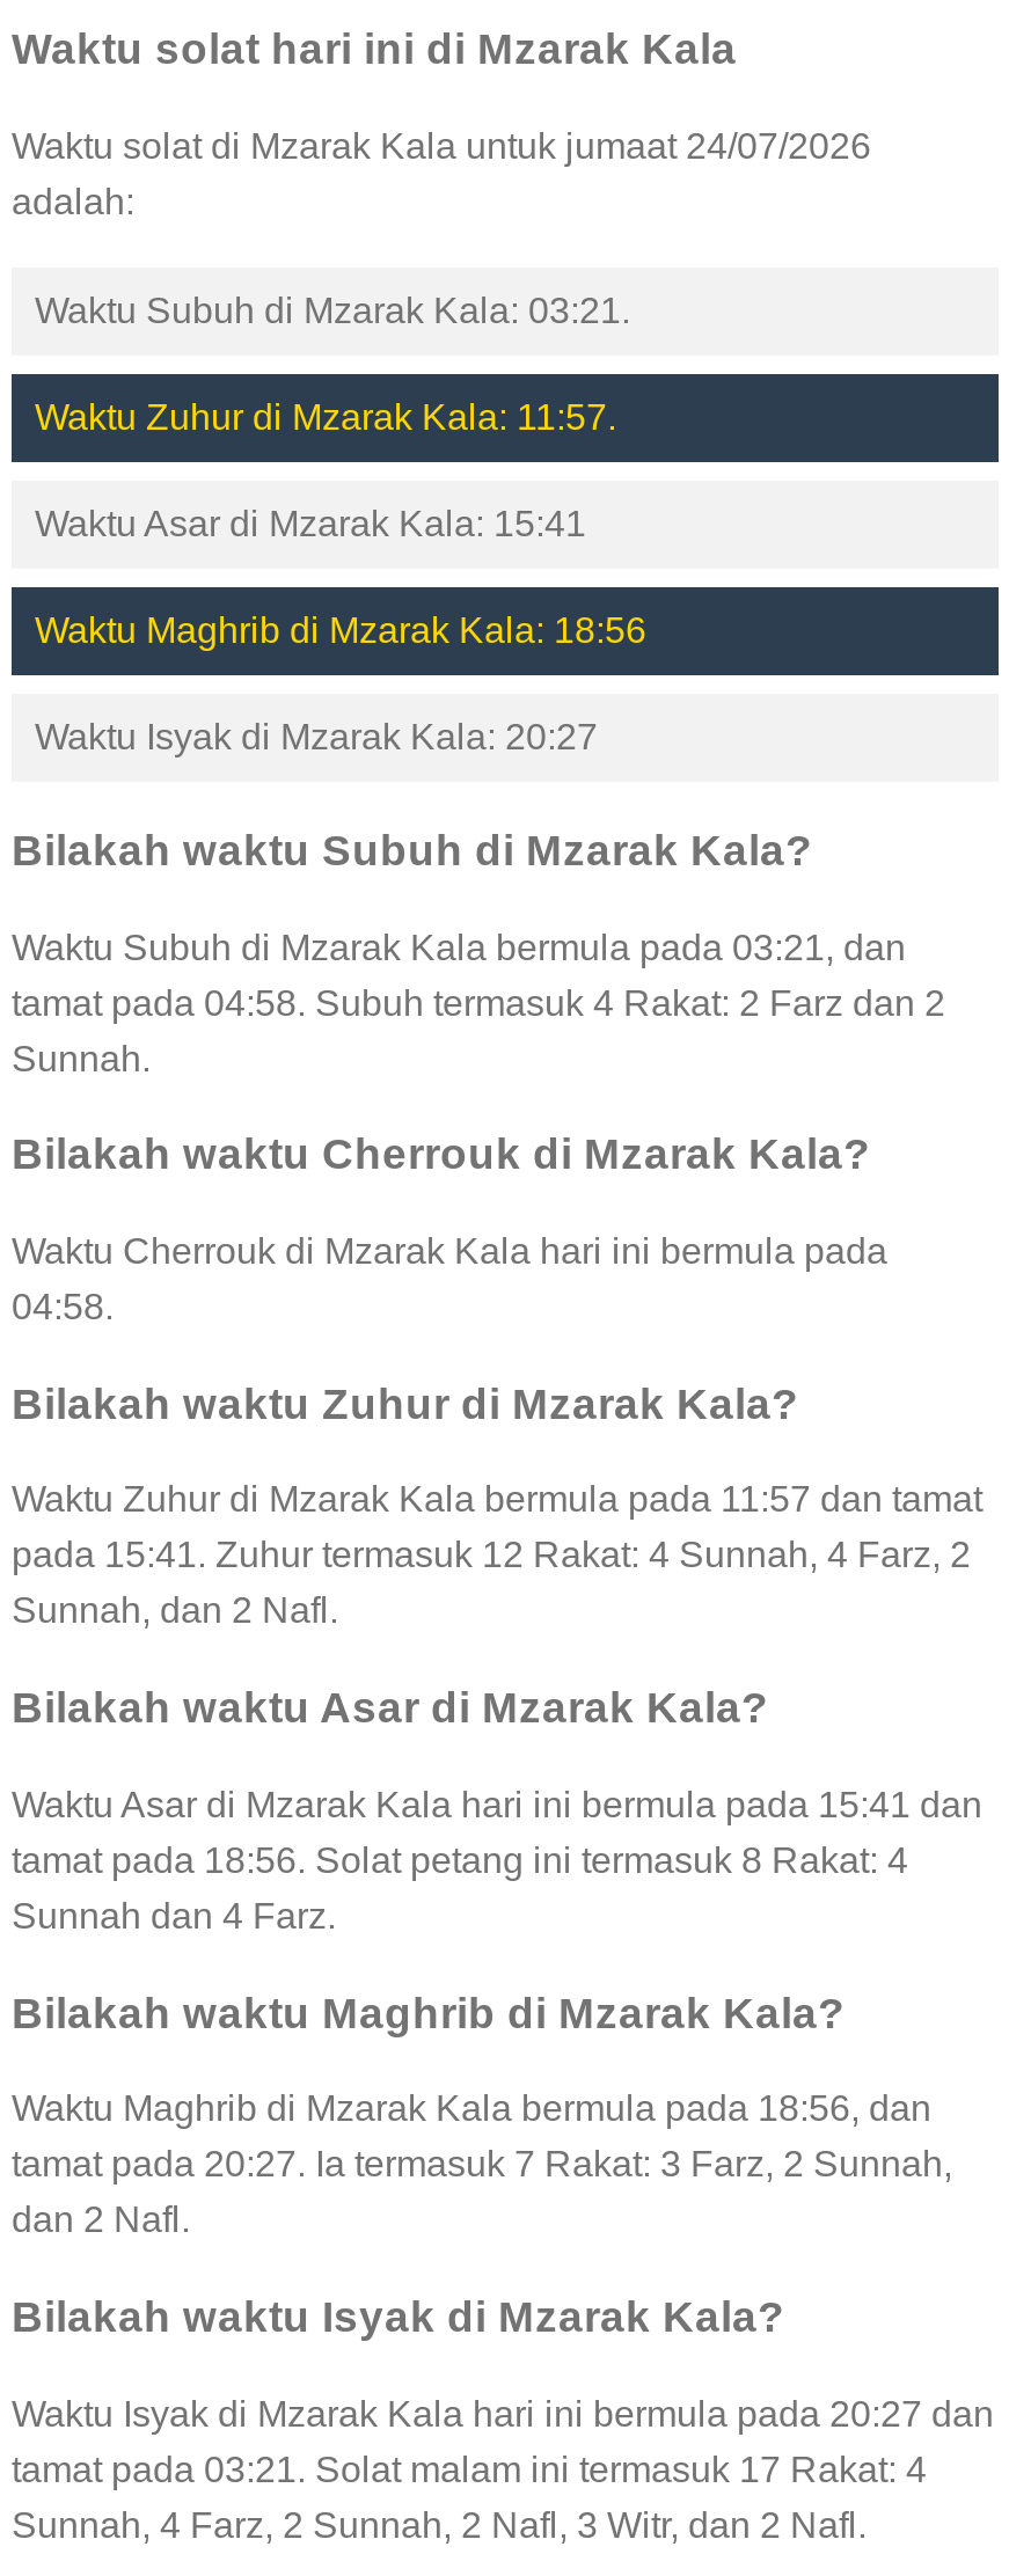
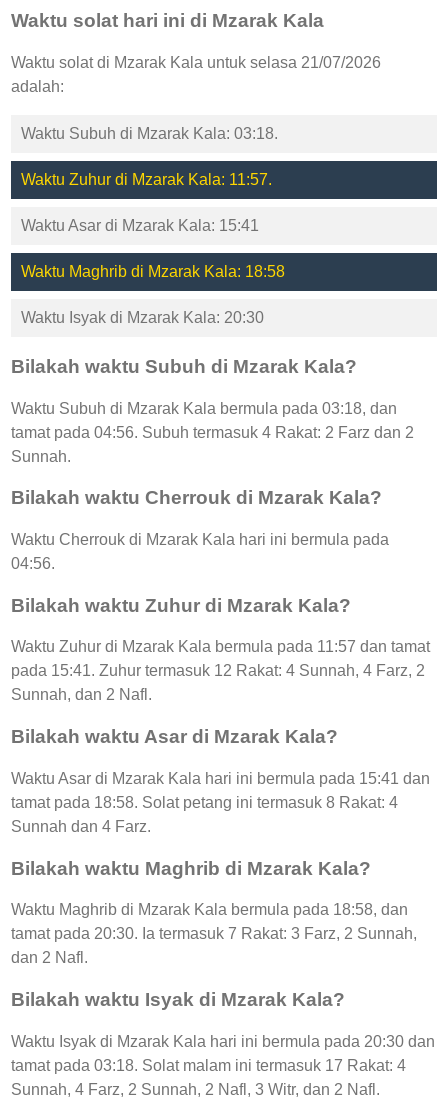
[12,127,871,166] Waktu solat di Mzarak Kala untuk jumaat 24/07/2026 -> [11,54,381,71] Waktu solat di Mzarak Kala untuk selasa 21/07/2026
[35,291,630,331] Waktu Subuh di Mzarak Kala: 03:21. -> [21,125,278,142] Waktu Subuh di Mzarak Kala: 03:18.
[35,611,646,650] Waktu Maghrib di Mzarak Kala: 18:56 -> [21,263,285,280] Waktu Maghrib di Mzarak Kala: 18:58
[35,717,598,757] Waktu Isyak di Mzarak Kala: 20:27 -> [21,309,264,326] Waktu Isyak di Mzarak Kala: 20:30
[12,927,906,966] Waktu Subuh di Mzarak Kala bermula pada 03:21, dan -> [11,400,397,417] Waktu Subuh di Mzarak Kala bermula pada 03:18, dan
[12,982,945,1022] tamat pada 04:58. Subuh termasuk 4 Rakat: 2 Farz dan 2 -> [11,424,414,441] tamat pada 04:56. Subuh termasuk 4 Rakat: 2 Farz dan 2
[12,1287,114,1326] 04:58. -> [11,555,55,572] 04:56.
[12,1840,908,1880] tamat pada 18:56. Solat petang ini termasuk 8 Rakat: 4 -> [11,794,398,811] tamat pada 18:58. Solat petang ini termasuk 8 Rakat: 4
[12,2089,931,2128] Waktu Maghrib di Mzarak Kala bermula pada 18:56, dan -> [11,901,408,918] Waktu Maghrib di Mzarak Kala bermula pada 18:58, dan
[12,2145,952,2184] tamat pada 20:27. Ia termasuk 7 Rakat: 3 Farz, 2 Sunnah, -> [11,925,417,942] tamat pada 20:30. Ia termasuk 7 Rakat: 3 Farz, 2 Sunnah,
[12,2394,994,2433] Waktu Isyak di Mzarak Kala hari ini bermula pada 20:27 dan -> [11,1033,435,1050] Waktu Isyak di Mzarak Kala hari ini bermula pada 20:30 dan
[12,2449,927,2489] tamat pada 03:21. Solat malam ini termasuk 17 Rakat: 4 -> [11,1057,406,1074] tamat pada 03:18. Solat malam ini termasuk 17 Rakat: 4

